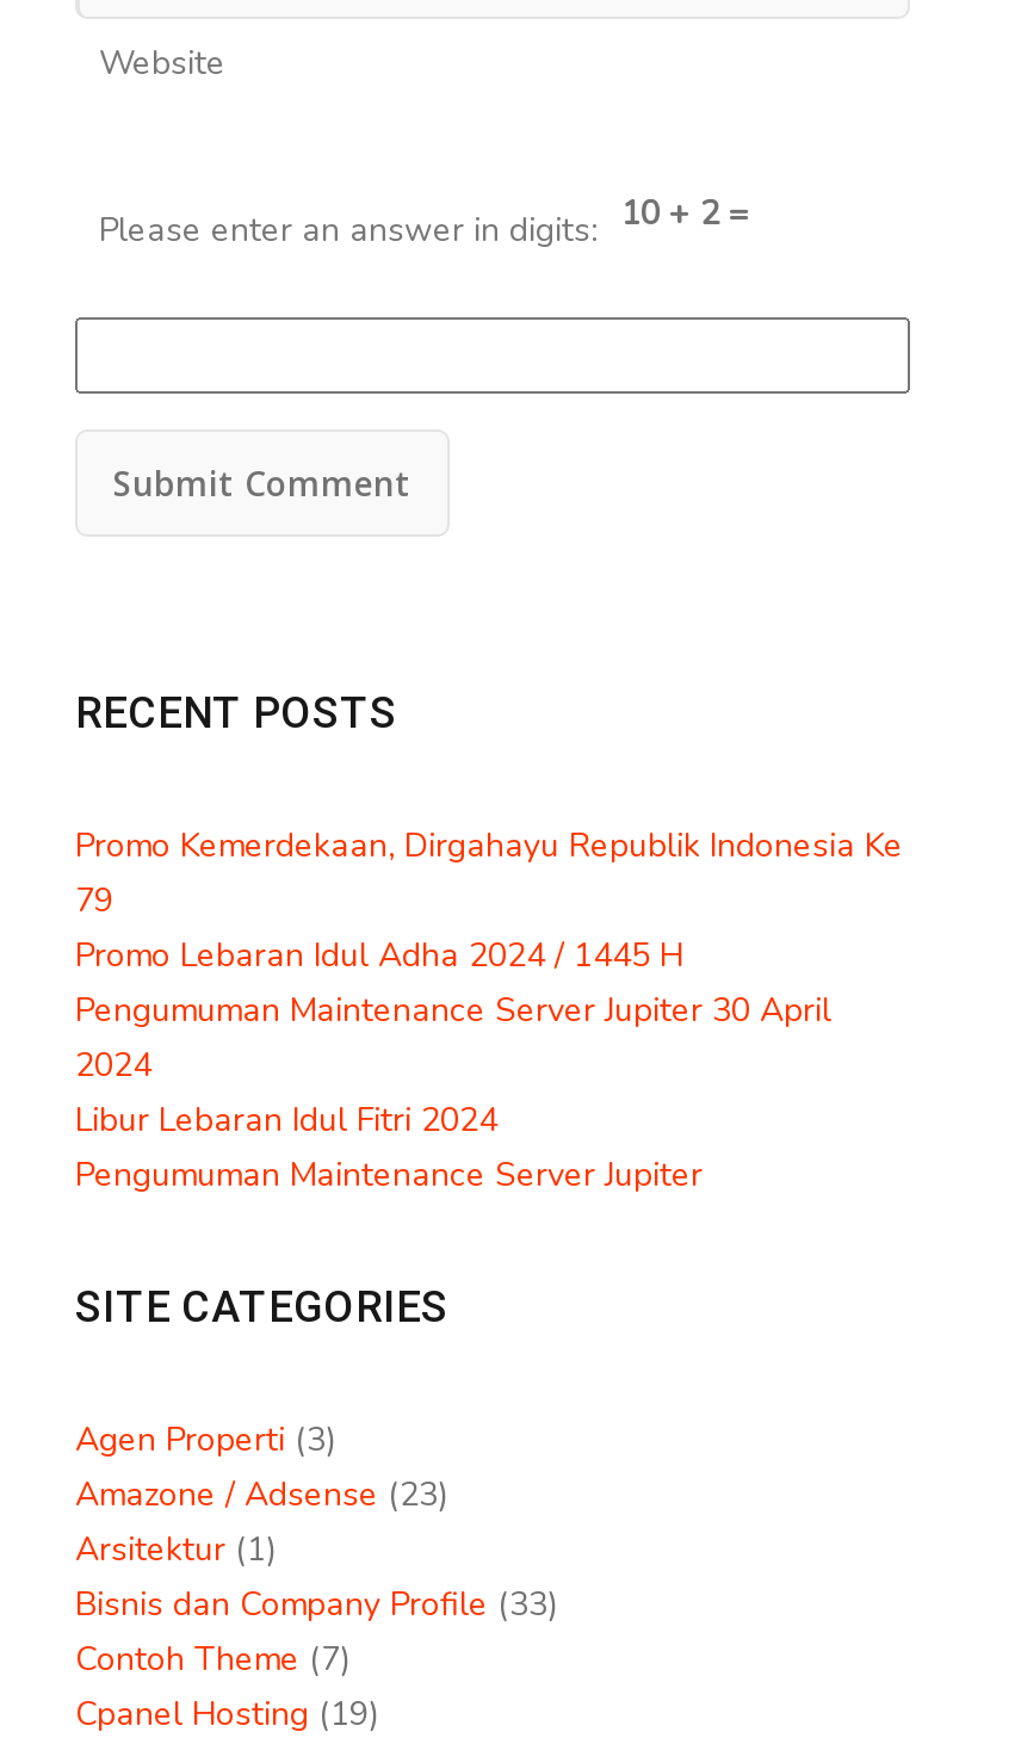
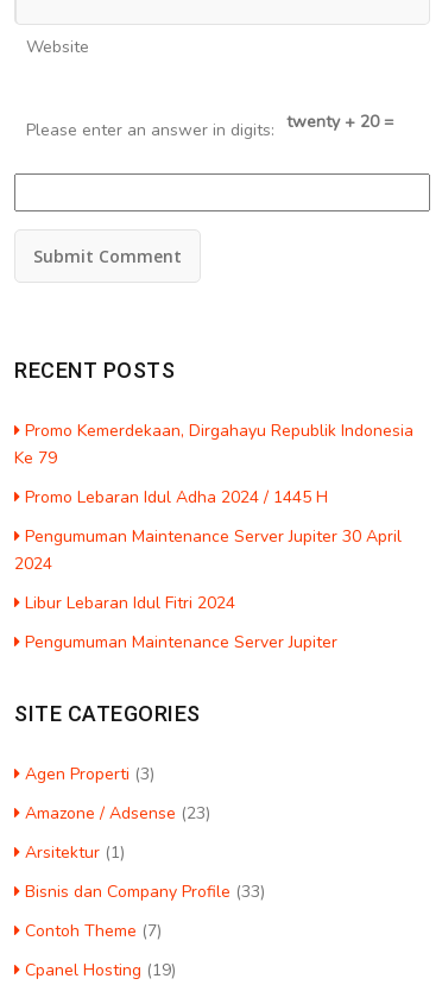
[99,191,748,253] Please enter an answer in digits: 10 + 2 = -> [26,111,393,141] Please enter an answer in digits: twenty + 20 =

